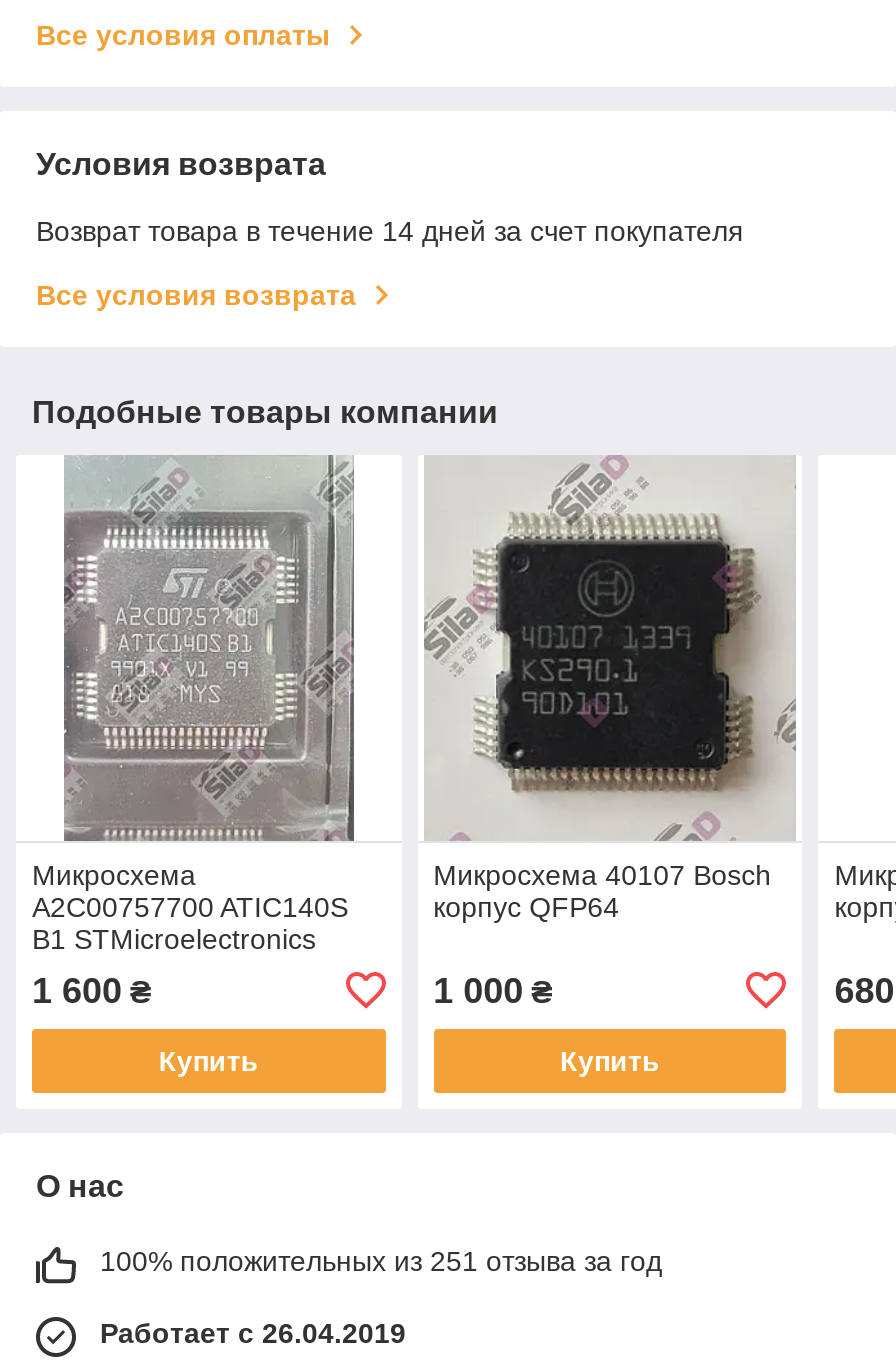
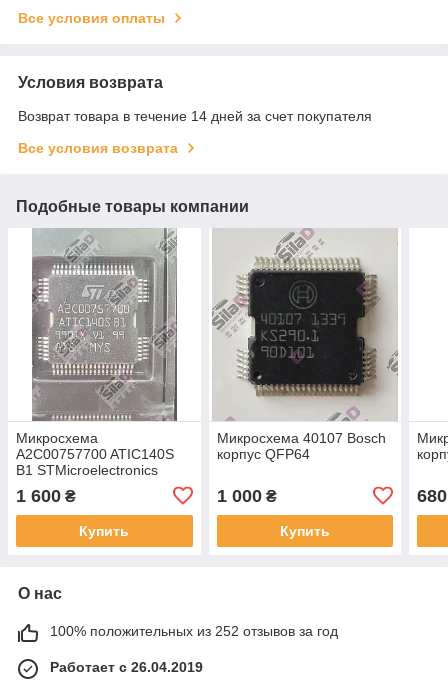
[100,1245,662,1277] 100% положительных из 251 отзыва за год -> [50,623,338,639] 100% положительных из 252 отзывов за год

